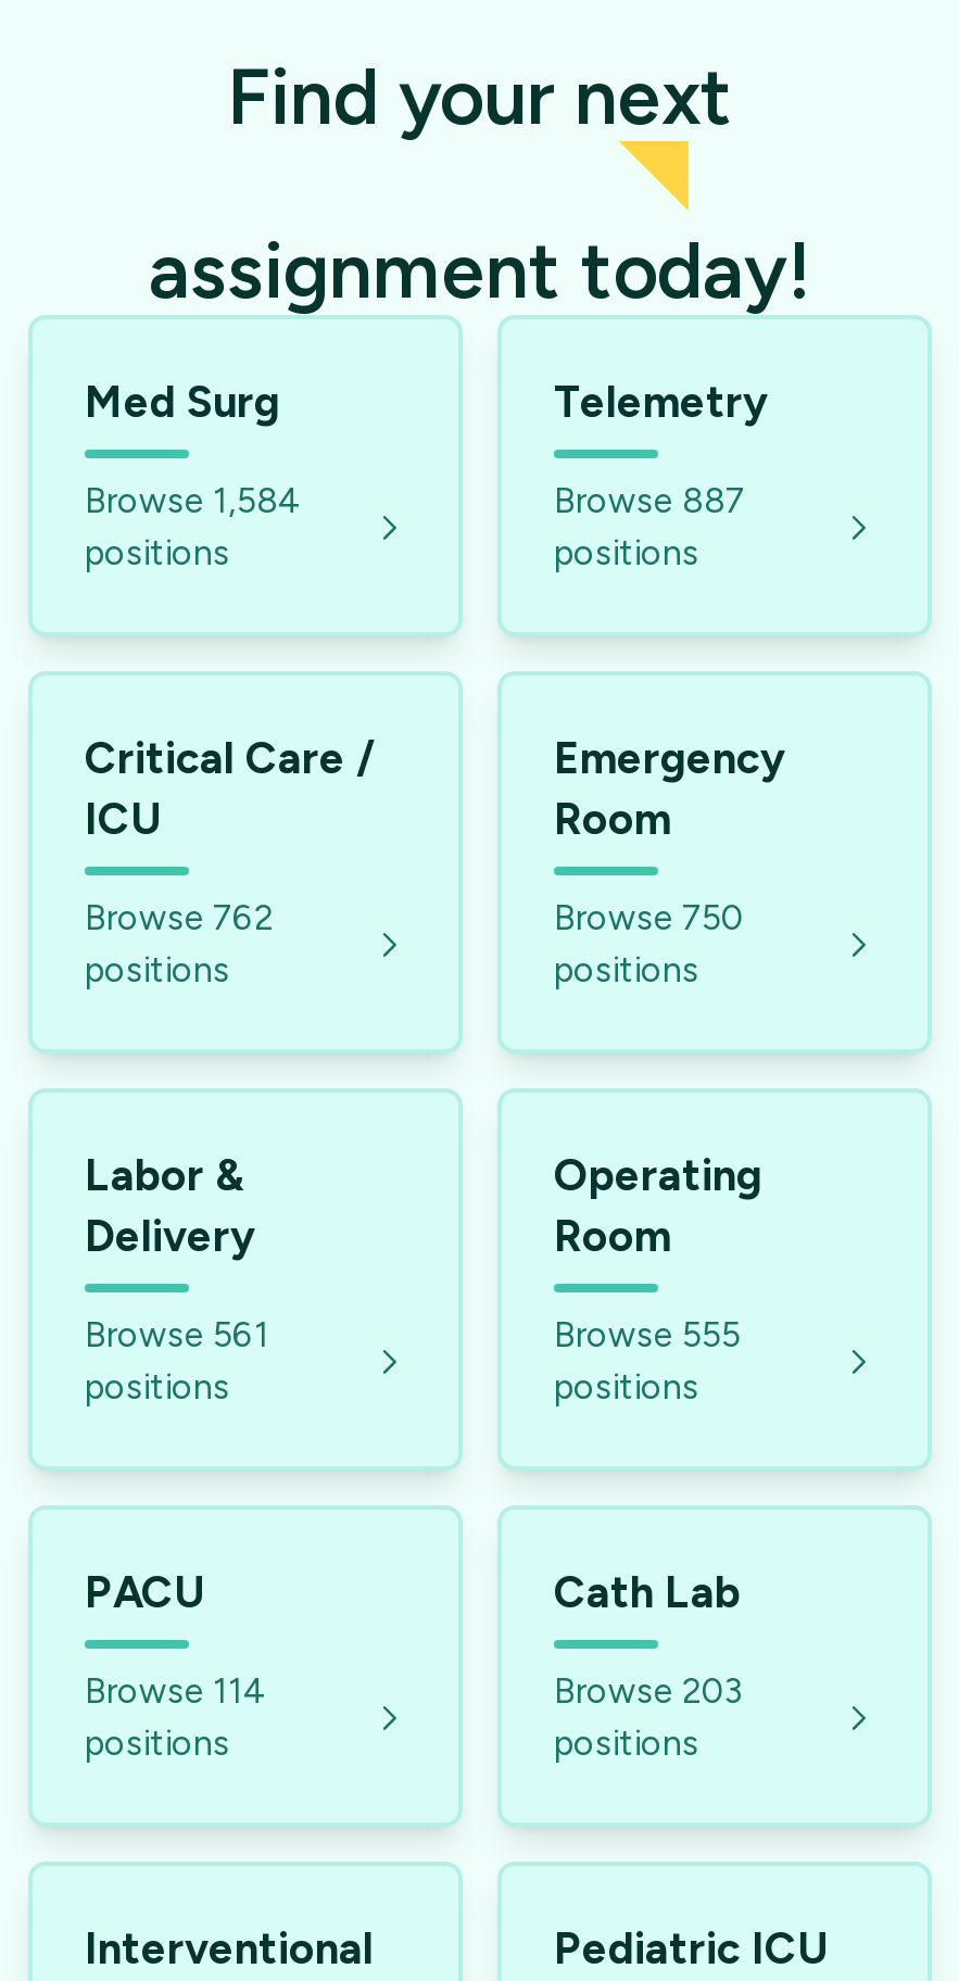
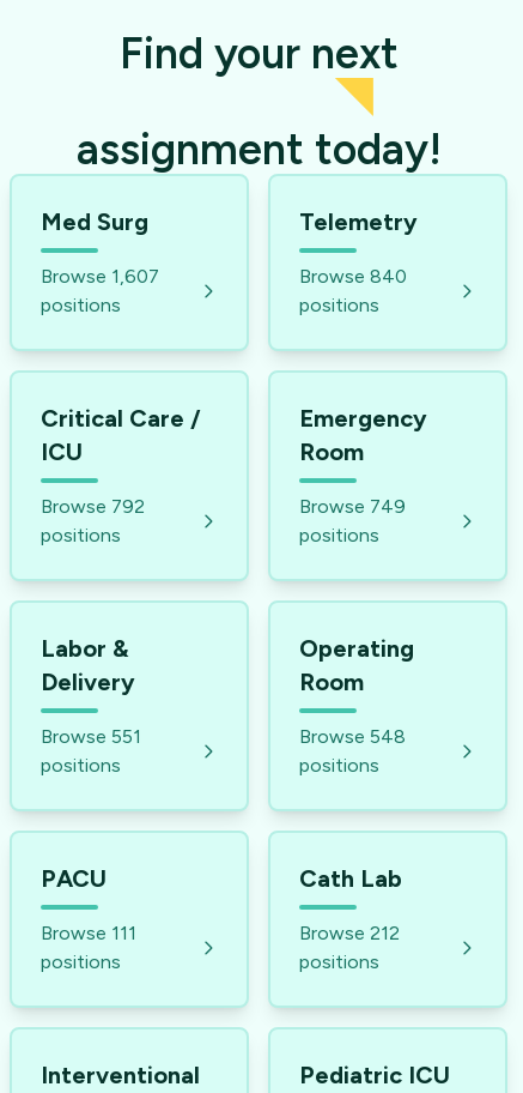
[85,480,302,521] Browse 1,584 -> [41,265,159,288] Browse 1,607
[554,480,745,521] Browse 887 -> [299,265,407,288] Browse 840
[85,897,274,938] Browse 762 -> [41,495,145,518] Browse 792
[554,897,743,938] Browse 750 -> [299,495,406,518] Browse 749
[85,1314,269,1355] Browse 561 -> [41,725,141,748] Browse 551
[554,1314,741,1355] Browse 555 -> [299,725,406,748] Browse 548
[85,1670,267,1712] Browse 114 -> [41,922,136,944] Browse 111
[554,1670,743,1712] Browse 203 -> [299,922,400,944] Browse 212

